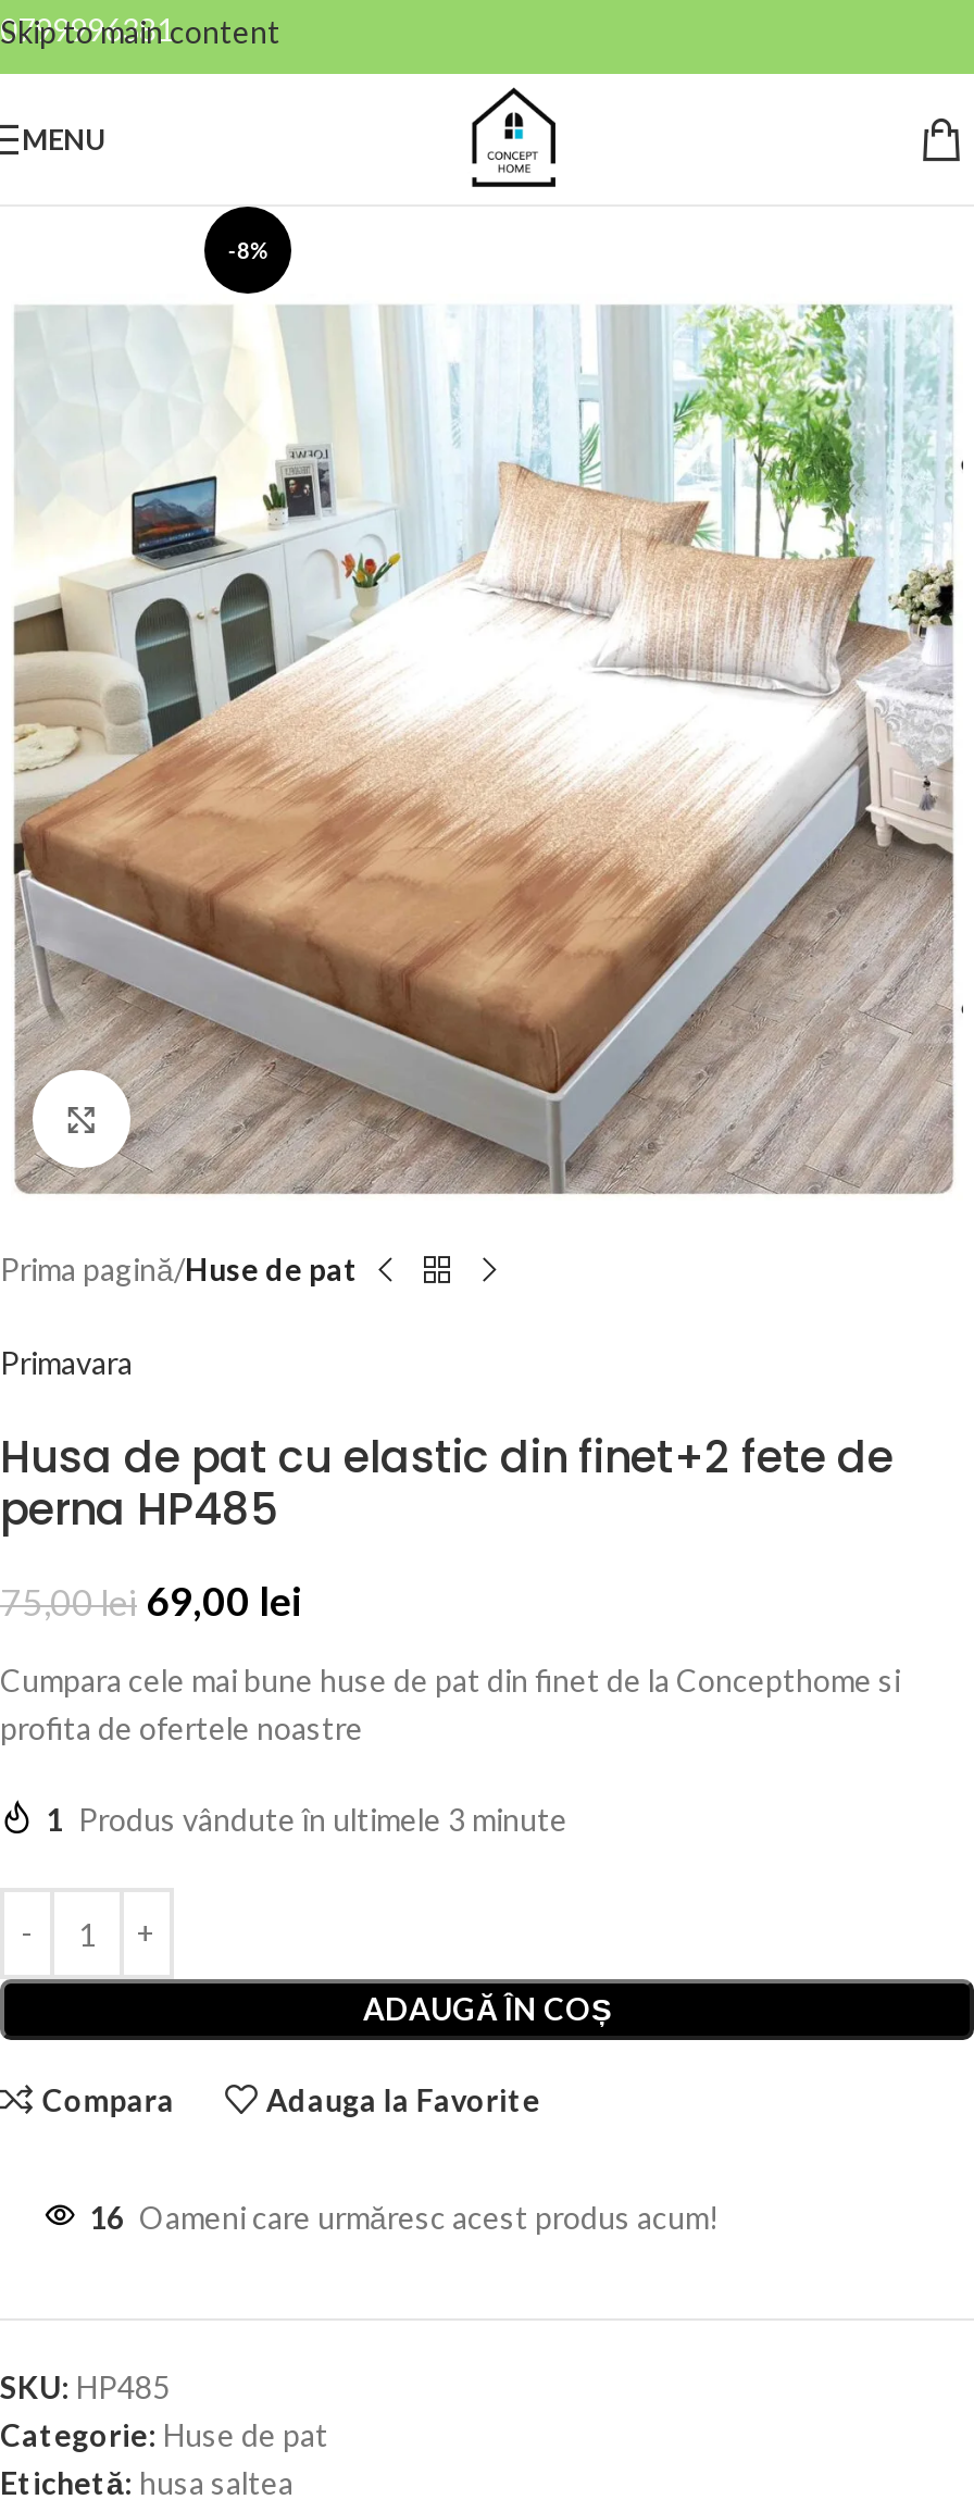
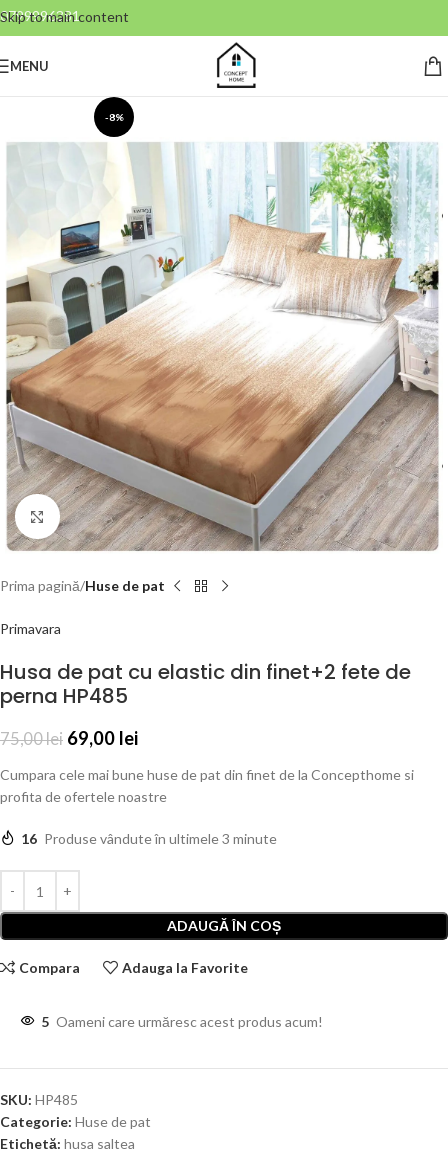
[46,1801,567,1838] 1 Produs vândute în ultimele 3 minute -> [21,830,277,847] 16 Produse vândute în ultimele 3 minute
[89,2199,720,2236] 16 Oameni care urmăresc acest produs acum! -> [41,1013,323,1030] 5 Oameni care urmăresc acest produs acum!

